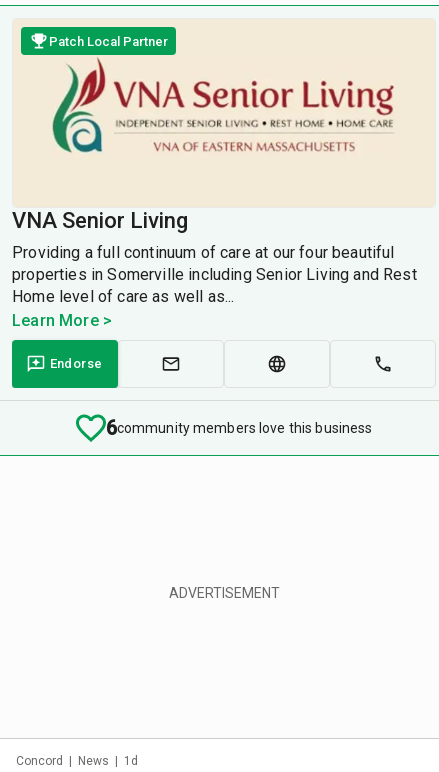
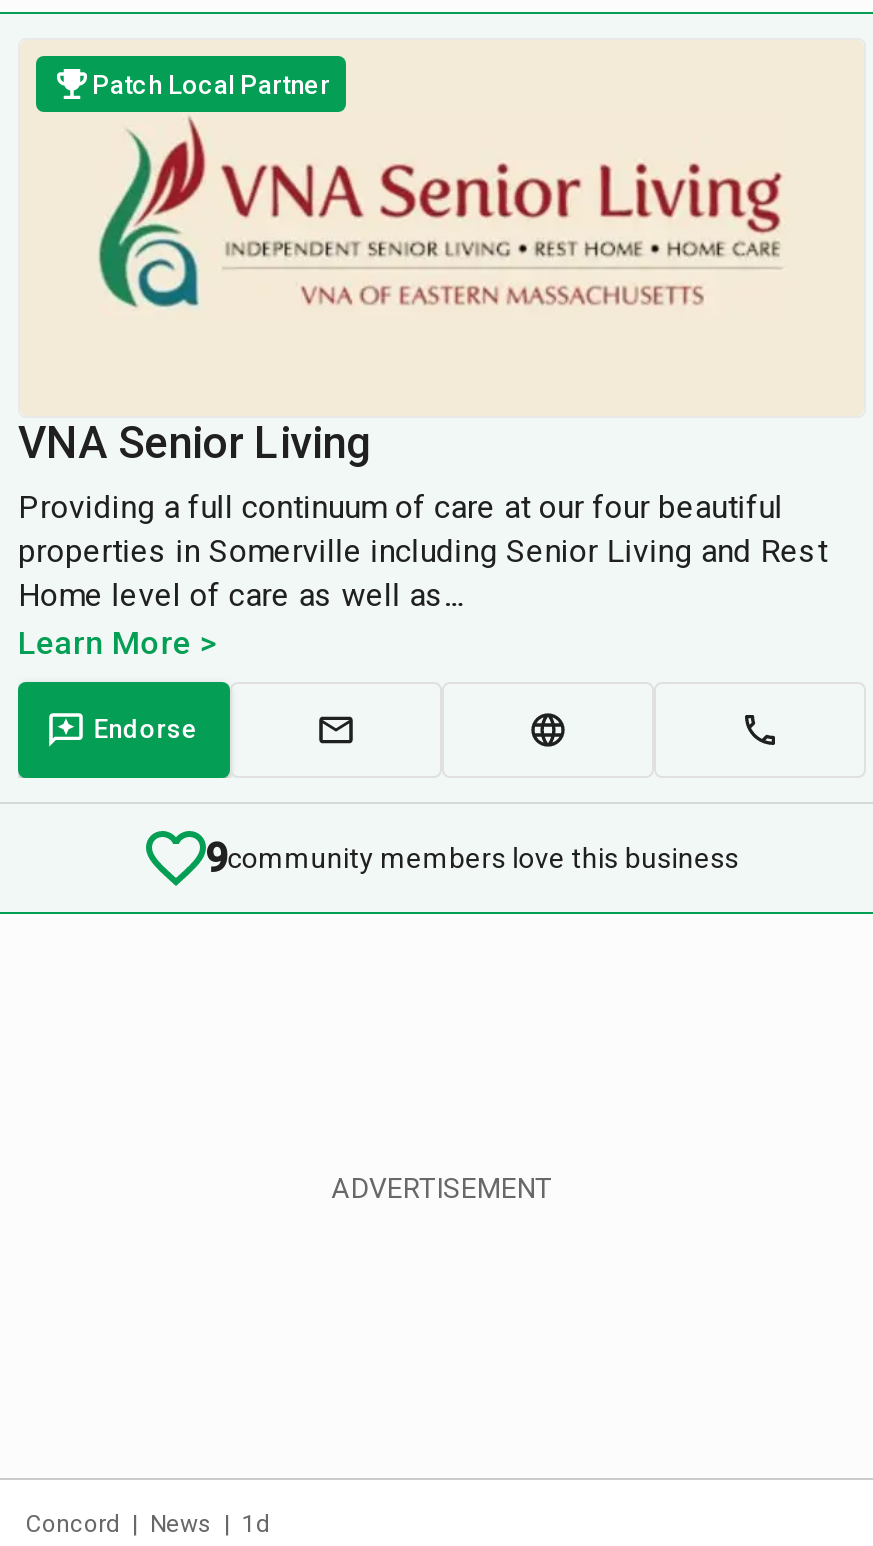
[105,416,372,440] 6community members love this business -> [205,834,739,882] 9community members love this business

